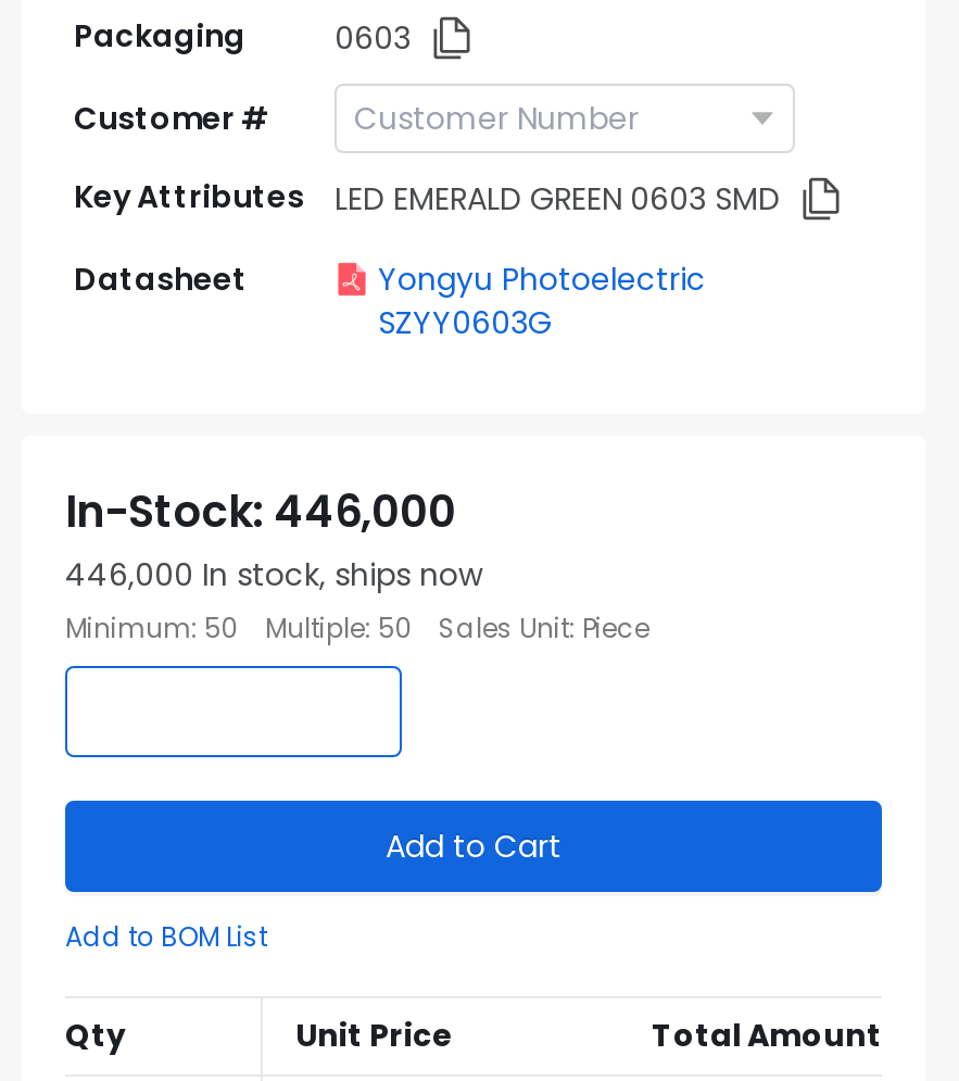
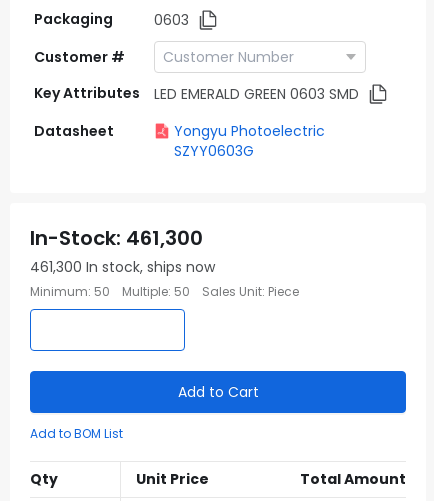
[65,481,456,542] In-Stock: 446,000 -> [30,224,203,252] In-Stock: 461,300
[65,553,482,596] 446,000 In stock, ships now -> [30,257,215,277] 461,300 In stock, ships now

